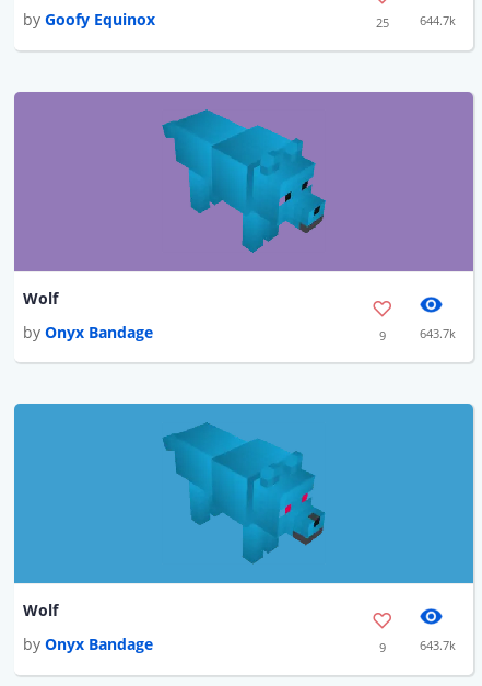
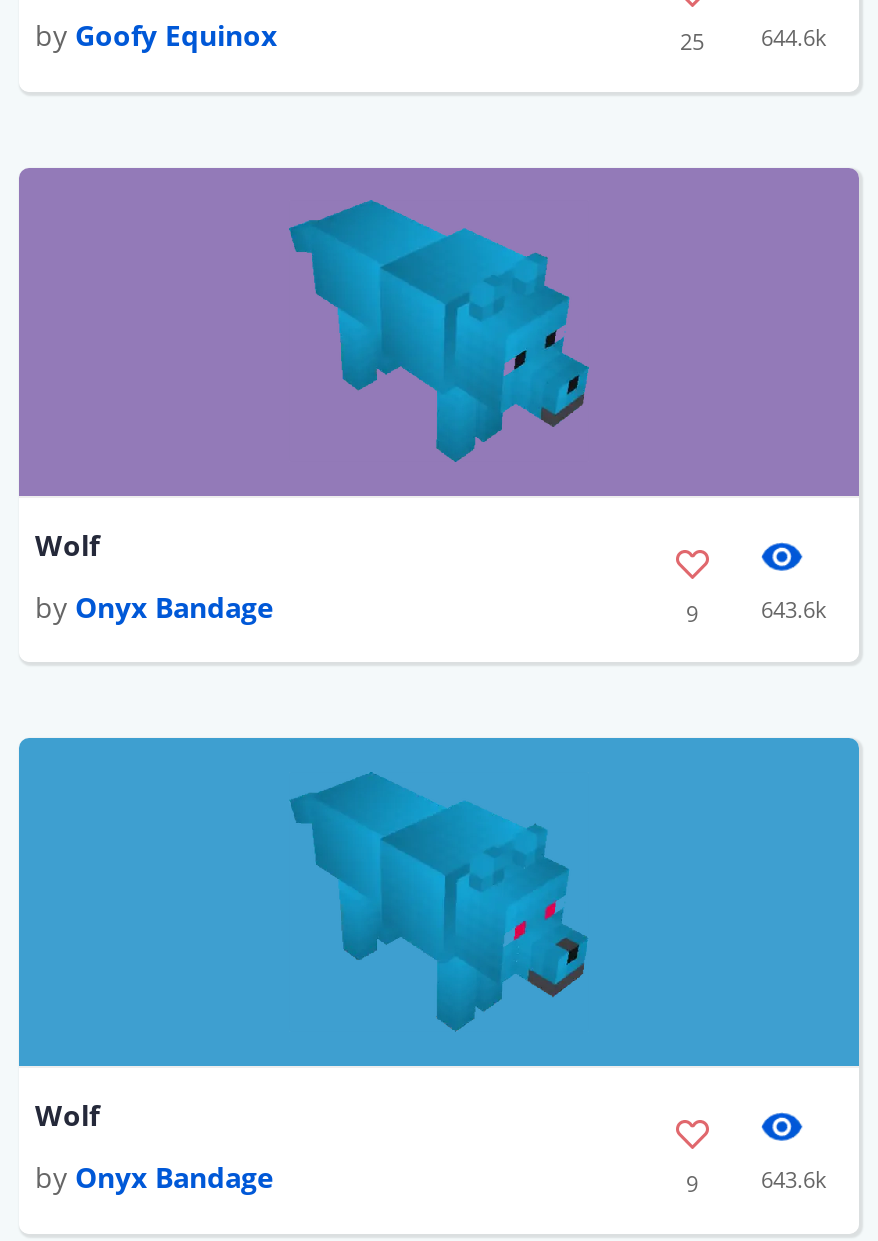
[375,12,456,31] 25 644.7k -> [680,23,827,57] 25 644.6k
[420,325,456,341] 643.7k -> [761,594,827,624] 643.6k
[420,637,456,654] 643.7k -> [761,1165,827,1195] 643.6k

